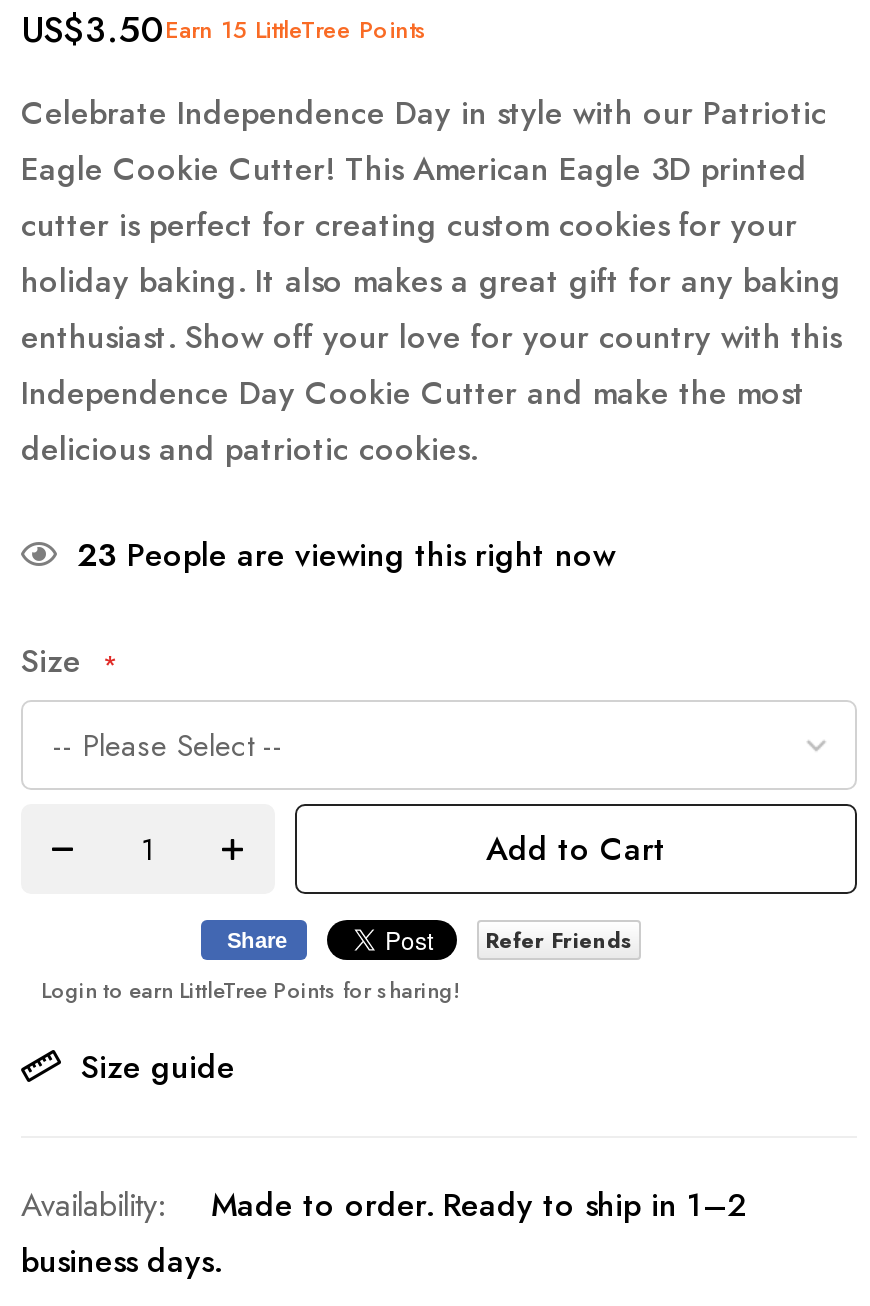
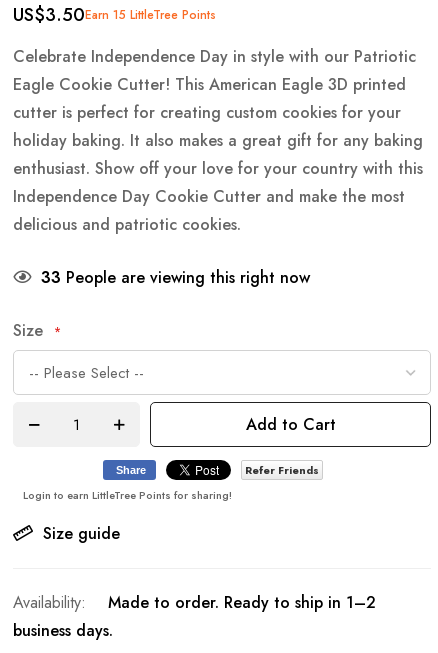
[77,533,615,579] 23 People are viewing this right now -> [41,266,310,289] 33 People are viewing this right now

